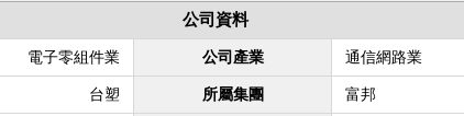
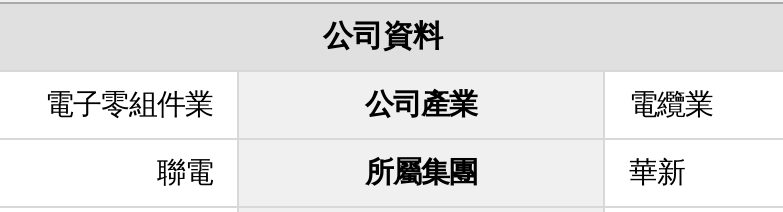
[345,48,422,66] 通信網路業 -> [629,88,713,120] 電纜業
[89,85,120,103] 台塑 -> [157,156,213,188] 聯電
[345,85,376,103] 富邦 -> [629,156,685,188] 華新

